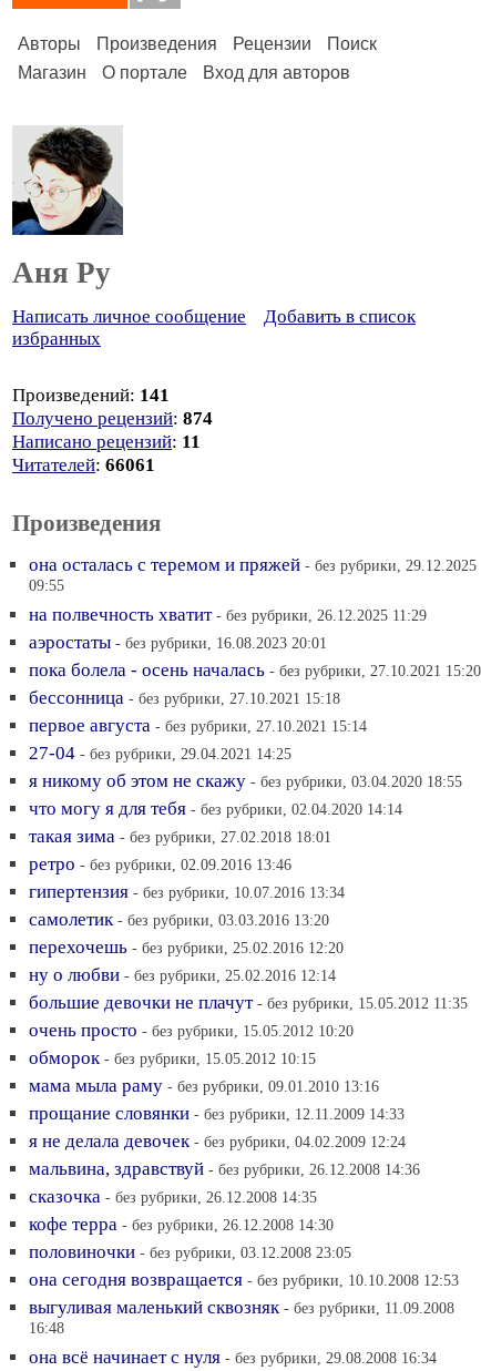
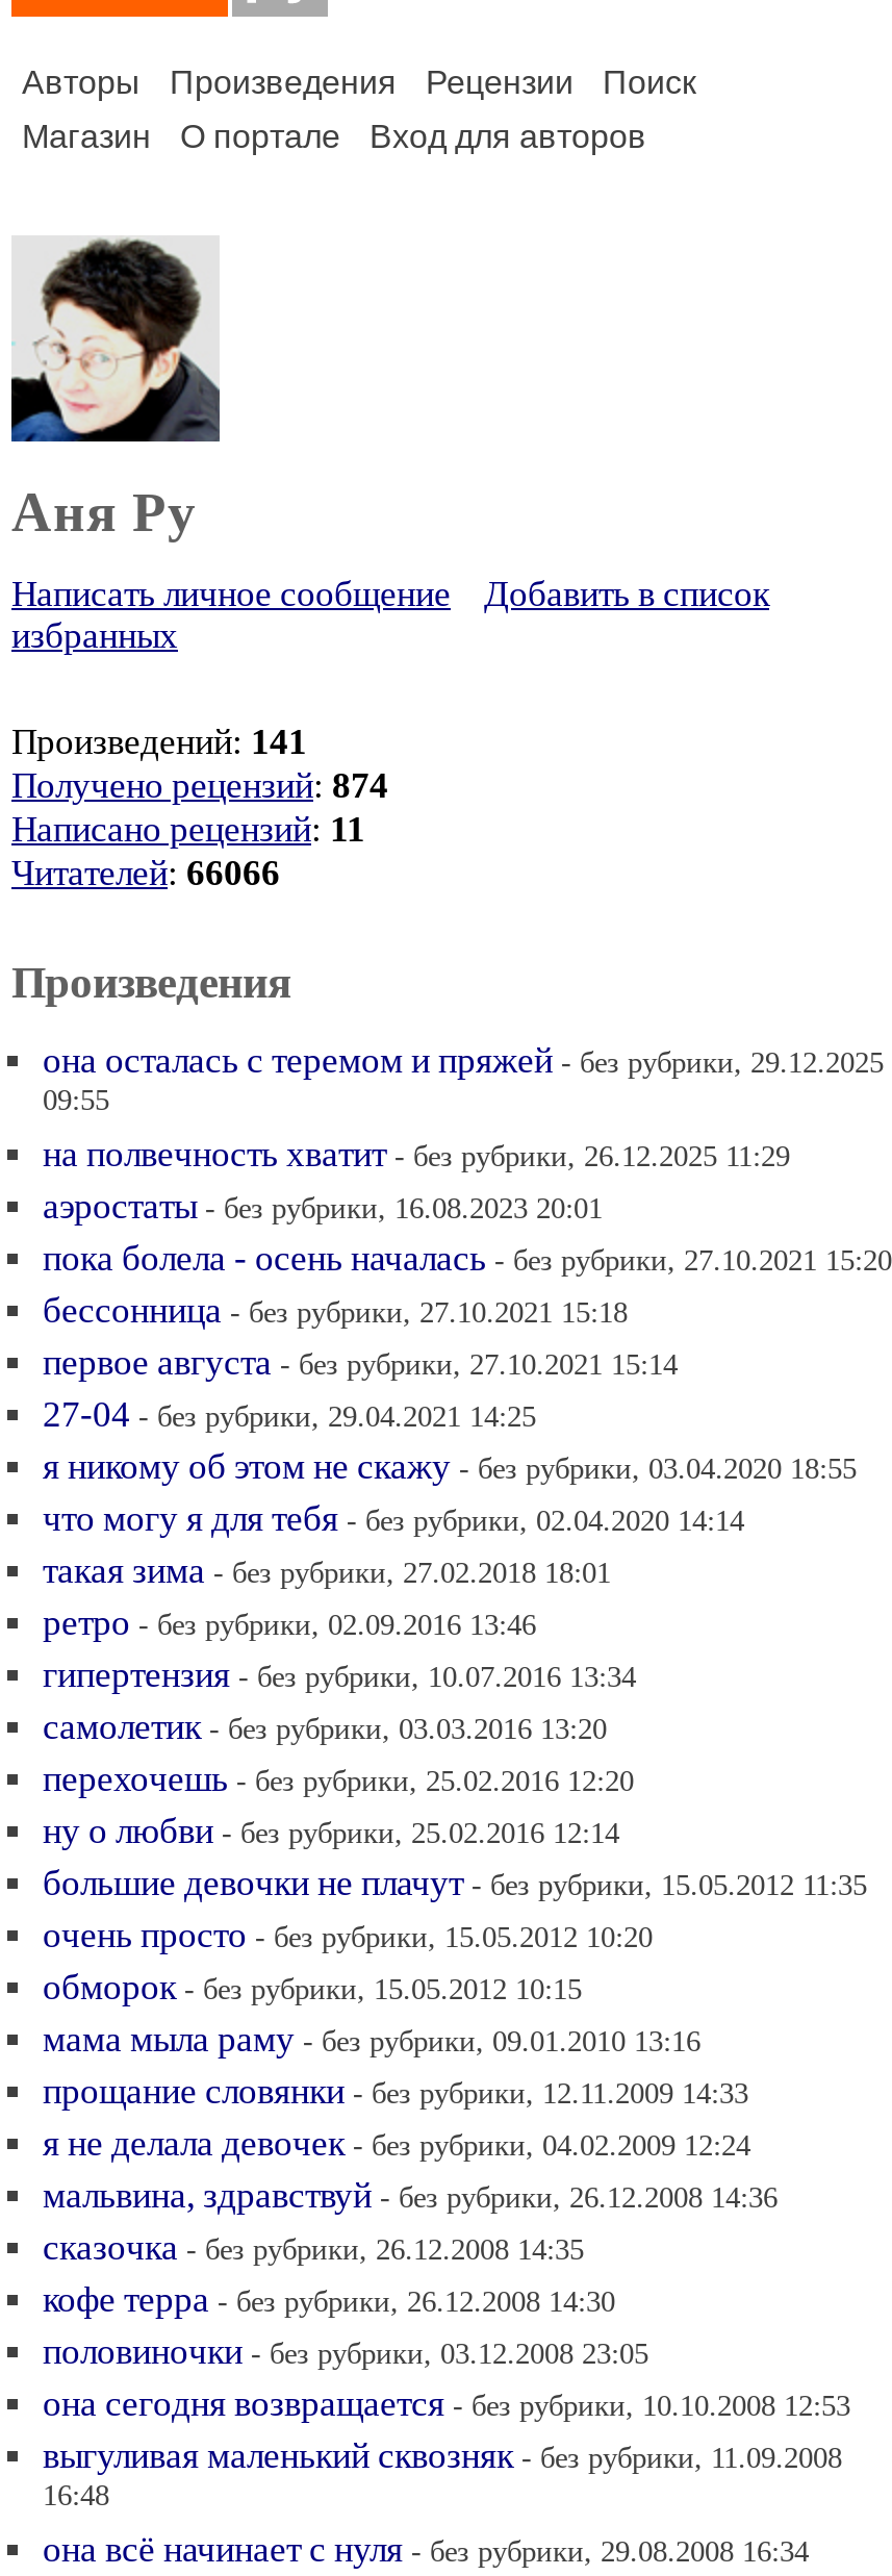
[12,454,155,475] Читателей: 66061 -> [11,854,280,893] Читателей: 66066

